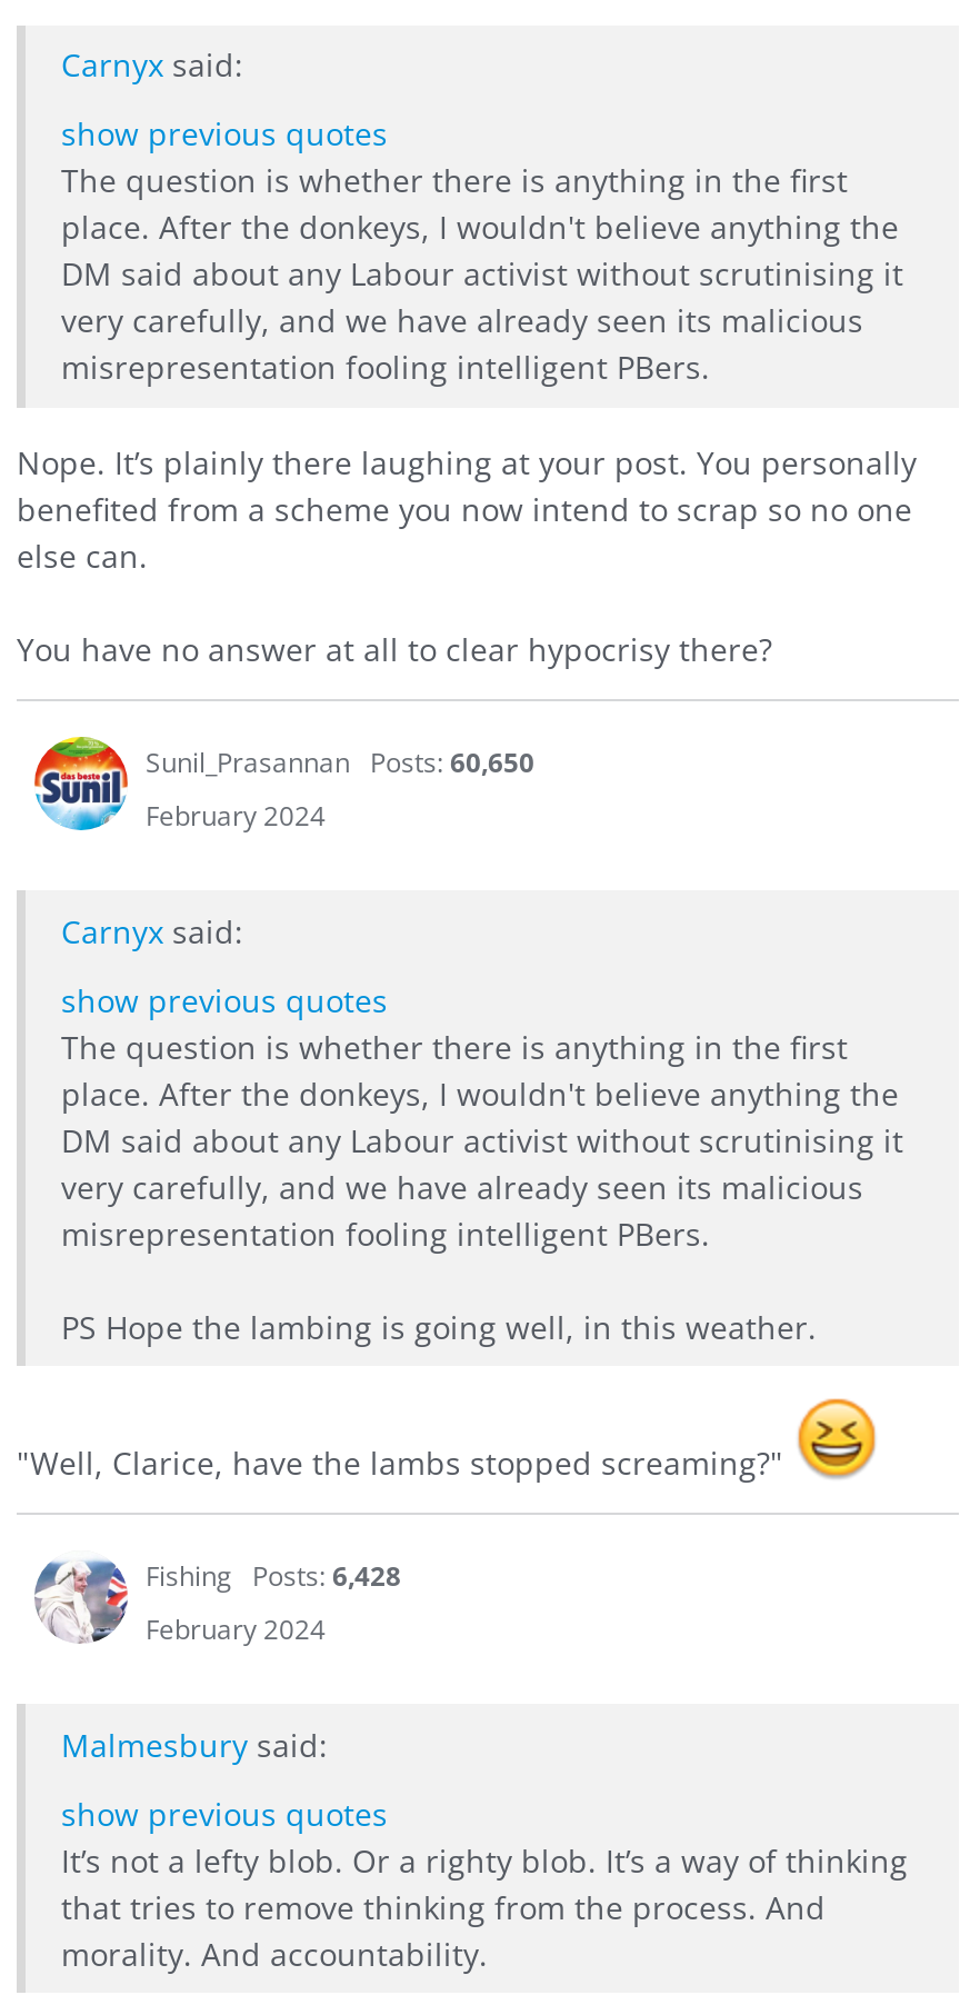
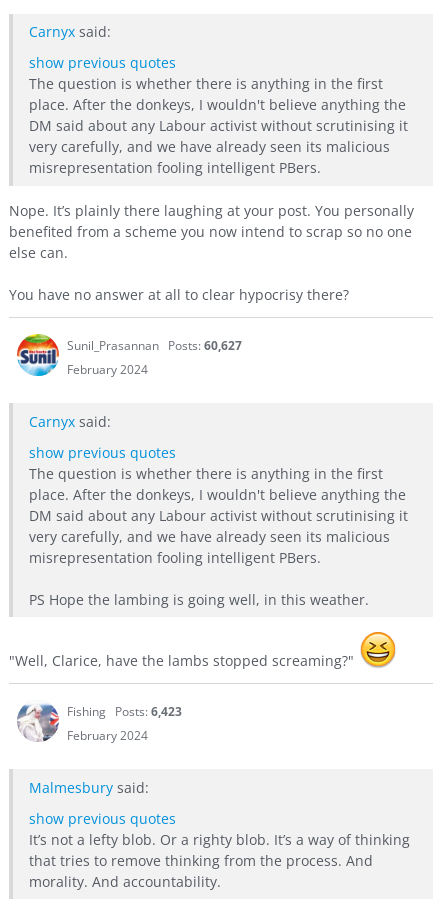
[146,742,534,780] Sunil_Prasannan Posts: 60,650 -> [67,336,242,353] Sunil_Prasannan Posts: 60,627
[146,1557,401,1595] Fishing Posts: 6,428 -> [67,703,182,720] Fishing Posts: 6,423

